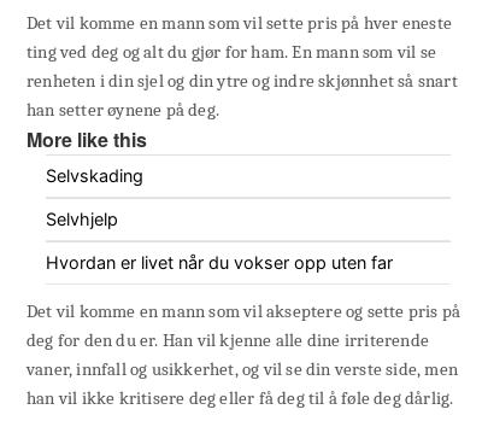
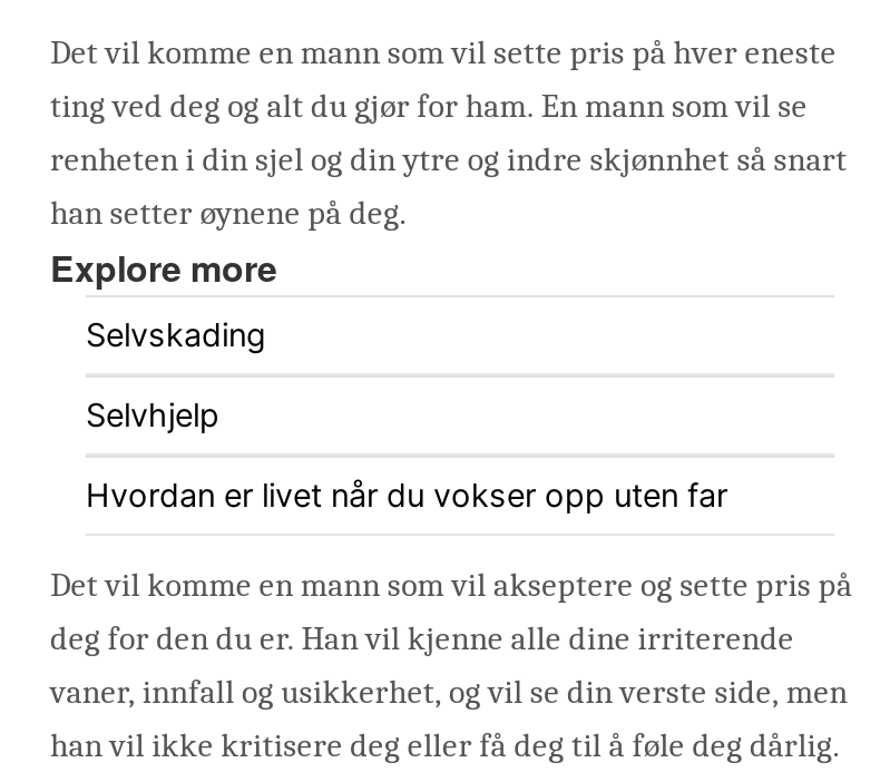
[27,126,147,154] More like this -> [50,243,277,294] Explore more

